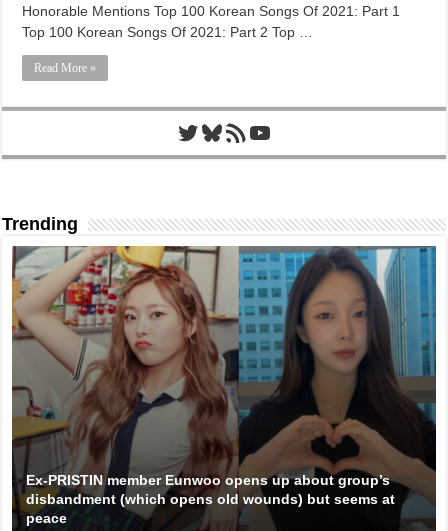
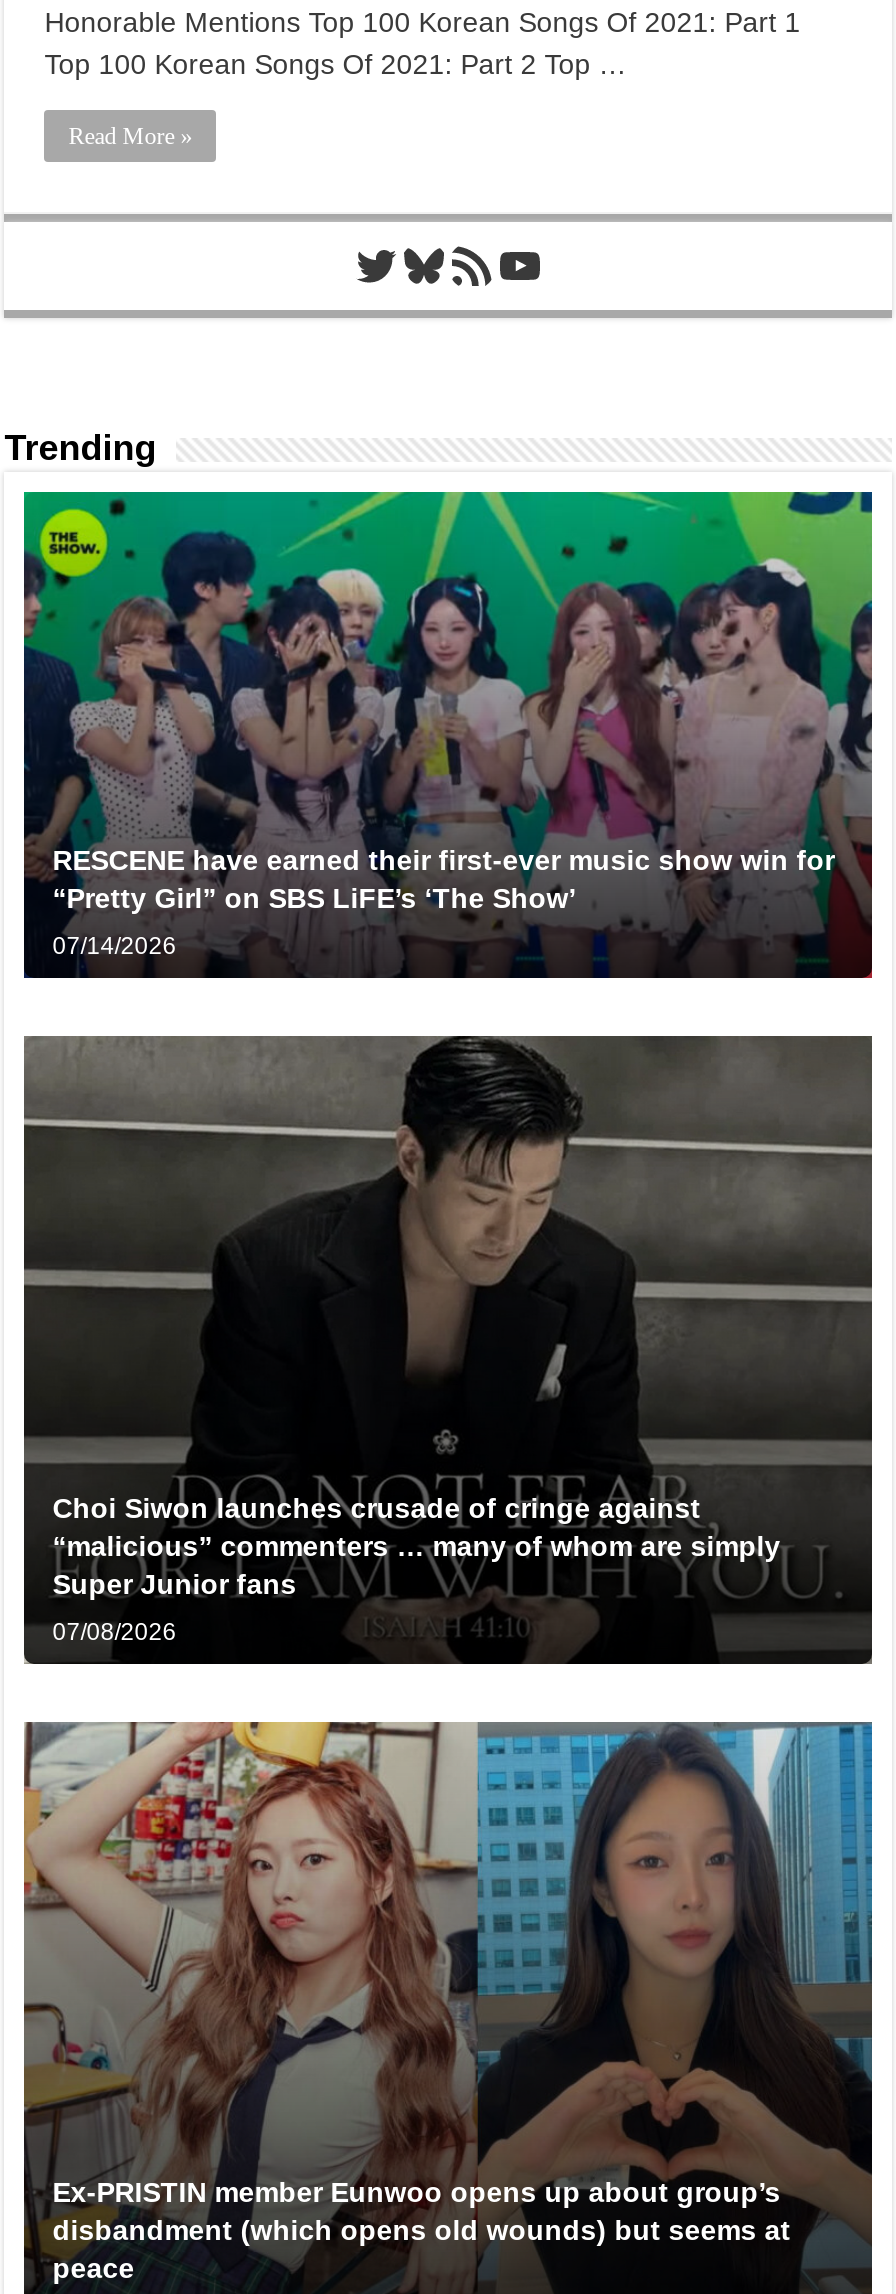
none -> [22,490,872,959] [image] | RESCENE have earned their first-ever music show win for | “Pretty Girl” on SBS LiFE’s ‘The Show’ | 07/14/2026
none -> [24,1034,872,1647] [image] | Choi Siwon launches crusade of cringe against | “malicious” commenters … many of whom are simply | Super Junior fans | 07/08/2026
none -> [24,854,874,980] [image]

